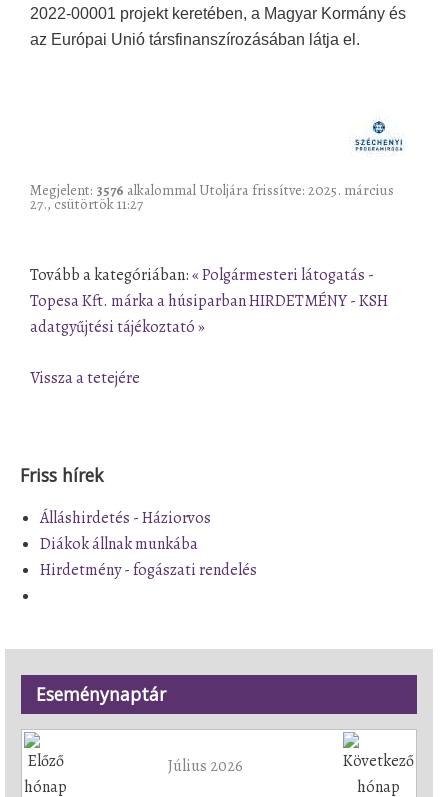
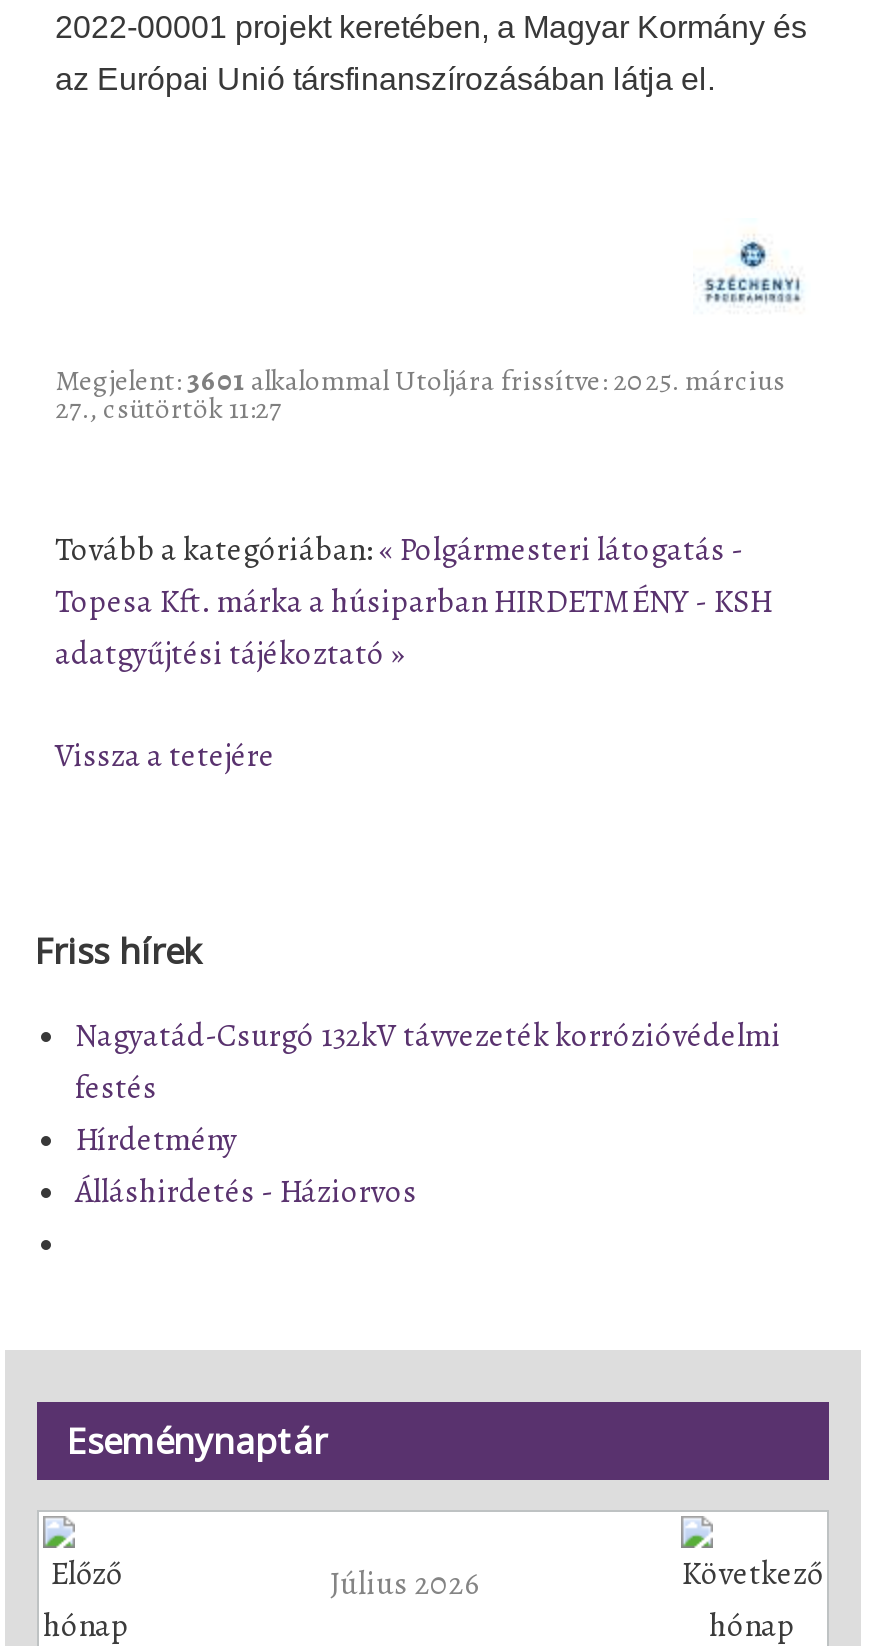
[30,180,394,200] Megjelent: 3576 alkalommal Utoljára frissítve: 2025. március -> [55,359,785,399] Megjelent: 3601 alkalommal Utoljára frissítve: 2025. március
none -> [75,1013,781,1161] Nagyatád-Csurgó 132kV távvezeték korrózióvédelmi | festés | Hírdetmény
moved [40,507,211,529] -> [75,1169,417,1213]: Álláshirdetés - Háziorvos
[40,533,257,581] Diákok állnak munkába | Hirdetmény - fogászati rendelés -> none

